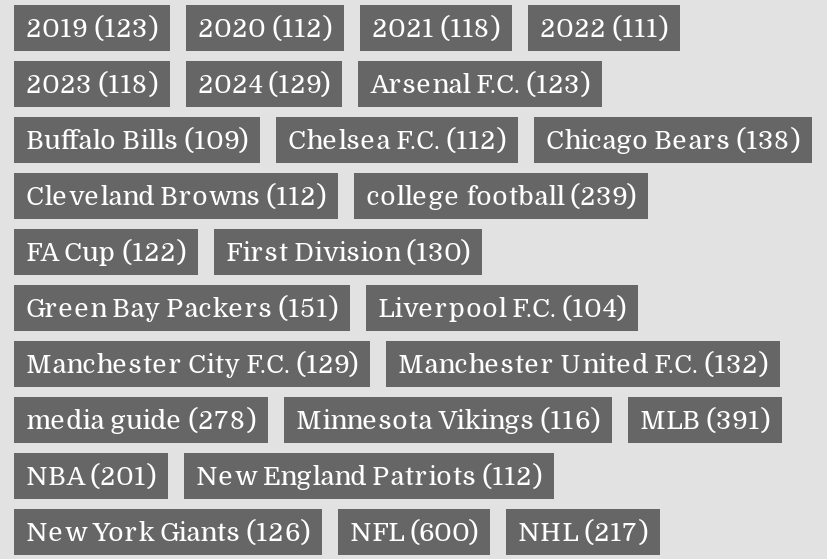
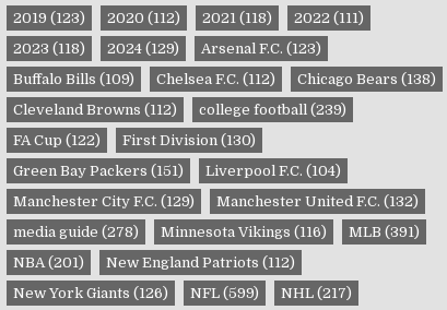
[26,517,648,547] New York Giants (126) NFL (600) NHL (217) -> [13,285,352,301] New York Giants (126) NFL (599) NHL (217)

